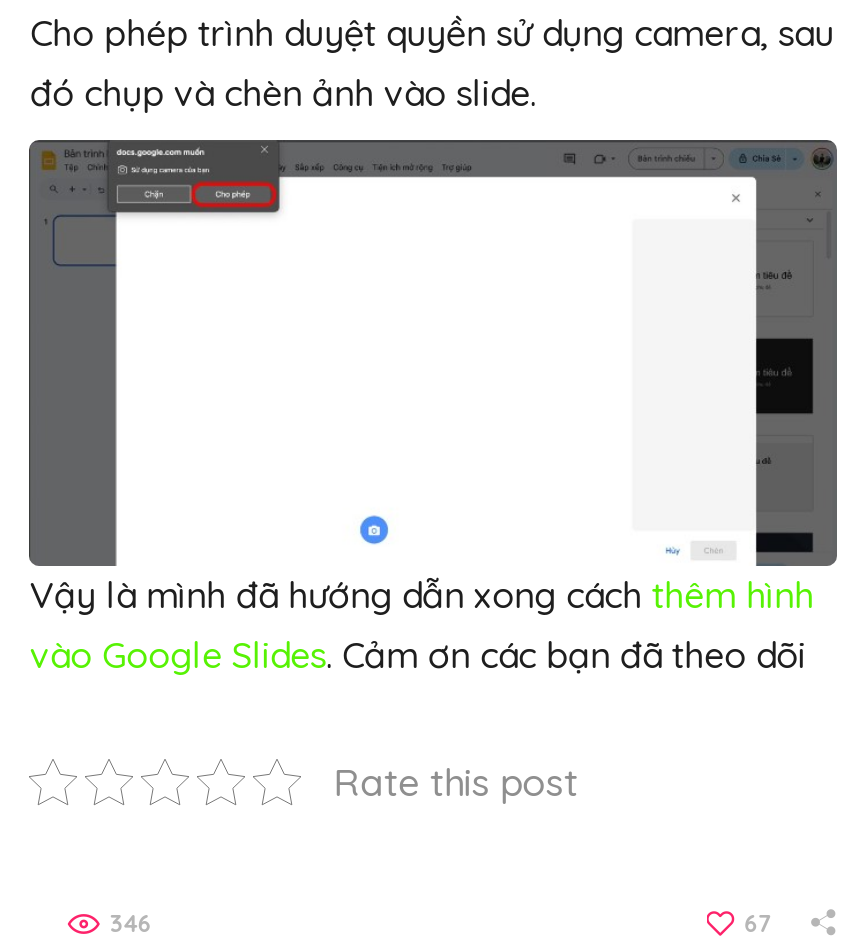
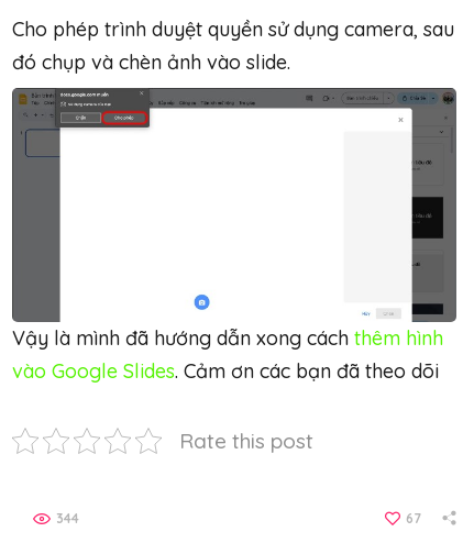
[110,909,152,939] 346 -> [57,510,80,527] 344

